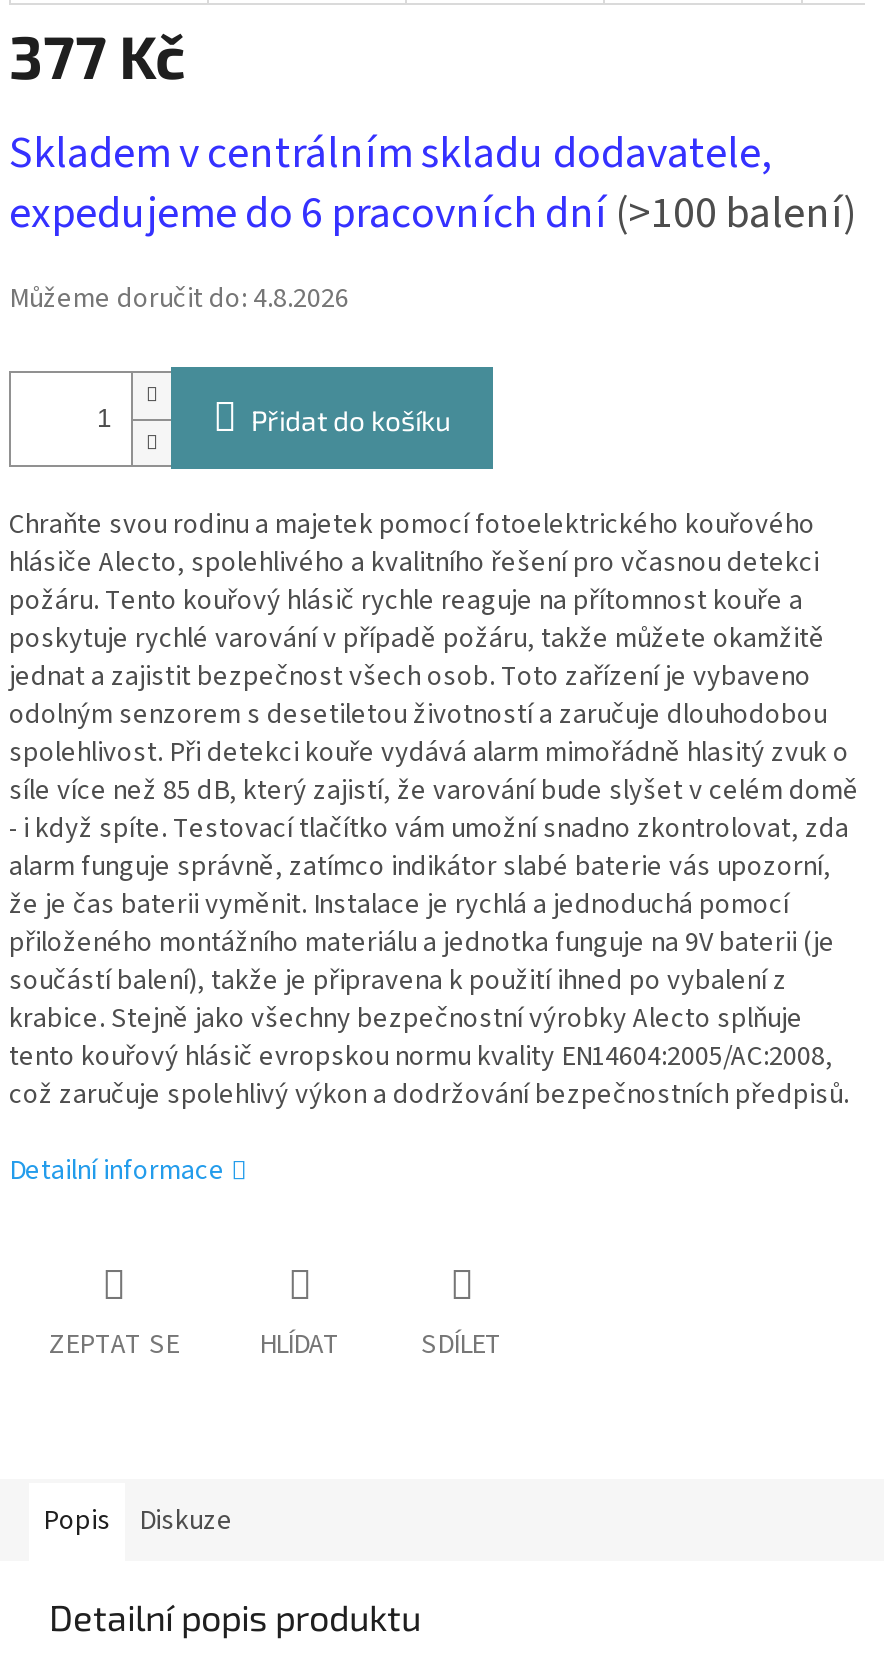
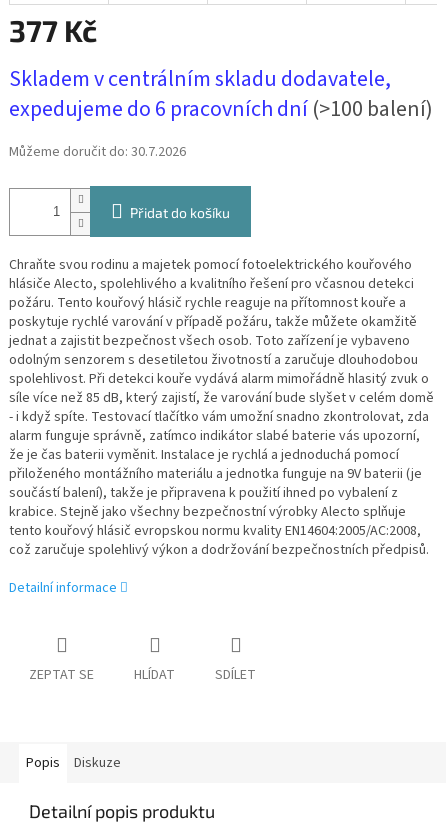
[9,280,349,320] Můžeme doručit do: 4.8.2026 -> [9,142,186,162] Můžeme doručit do: 30.7.2026

